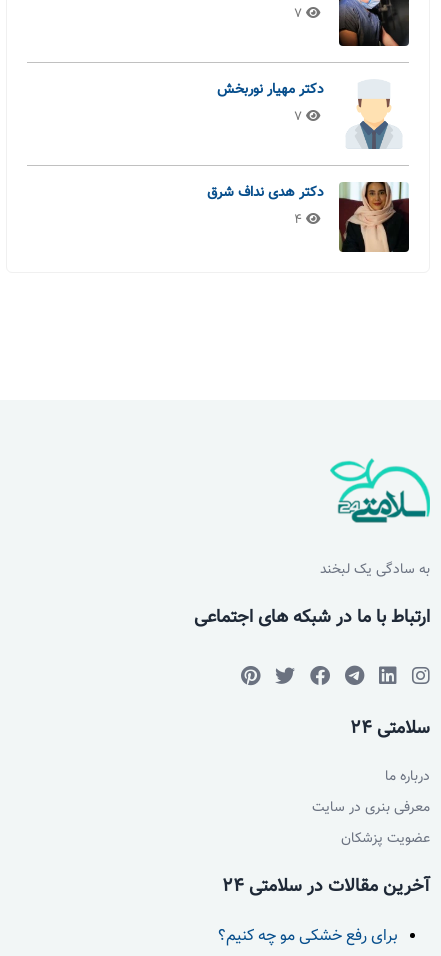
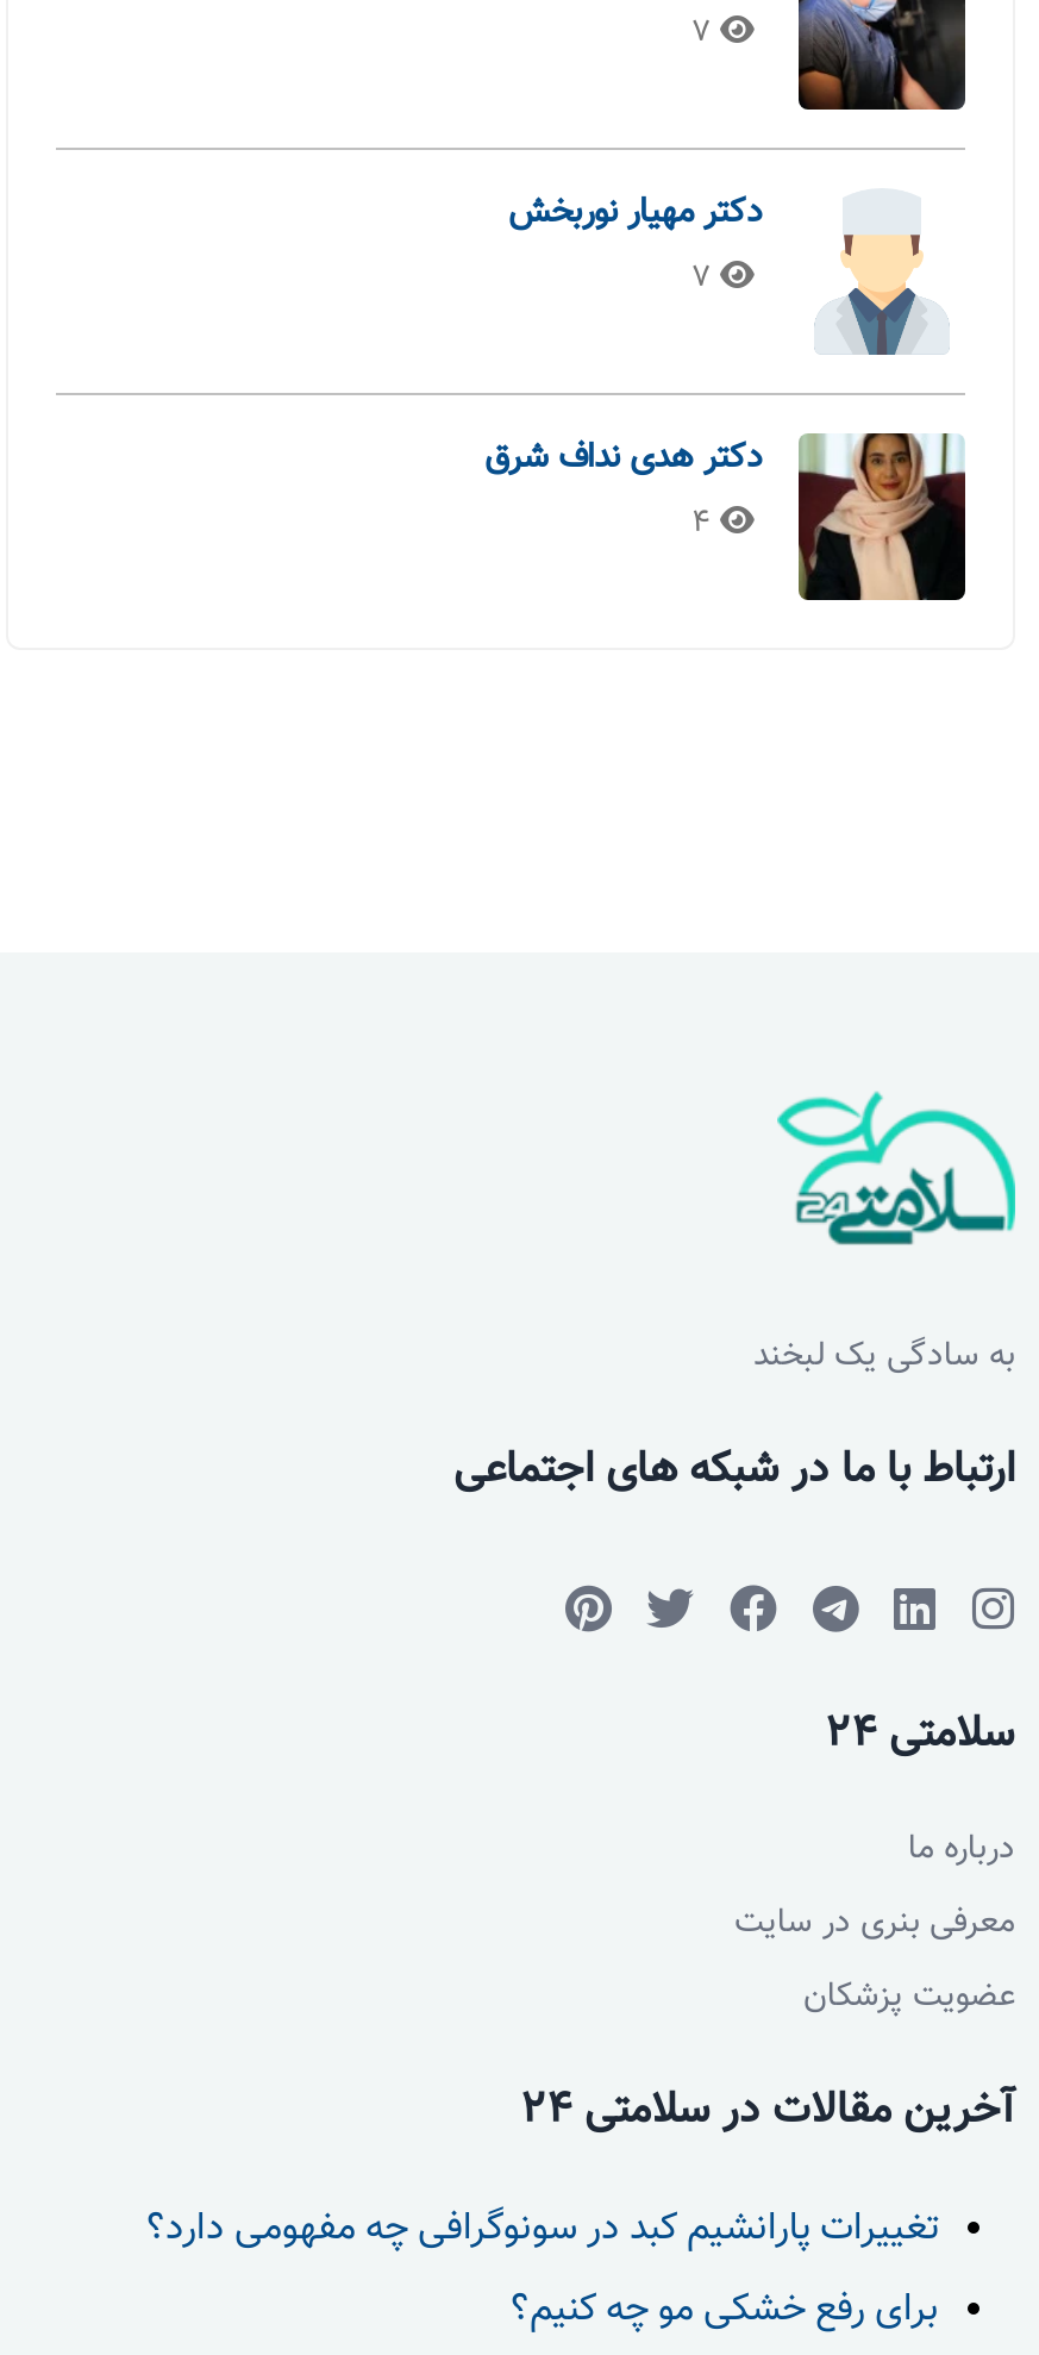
none -> [146,2200,939,2260] تغییرات پارانشیم کبد در سونوگرافی چه مفهومی دارد؟

